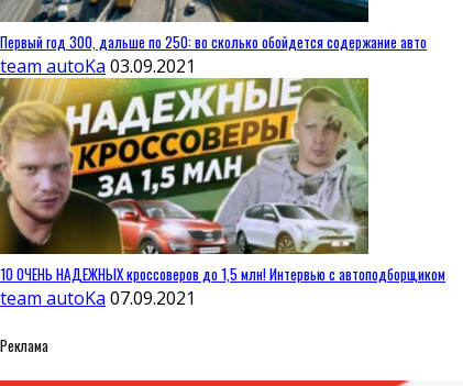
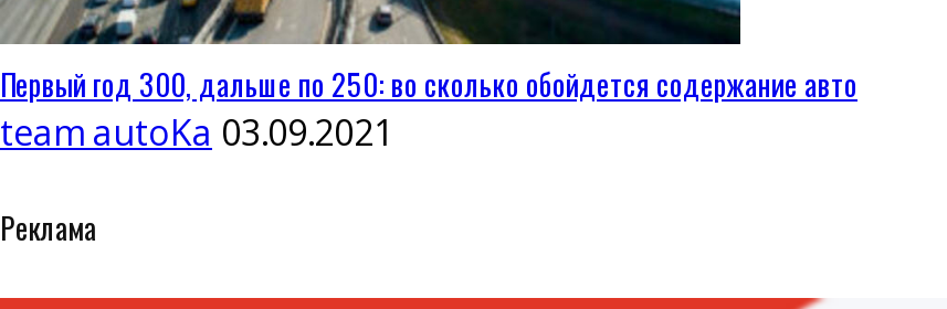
[0,77,445,310] [image] | 10 ОЧЕНЬ НАДЕЖНЫХ кроссоверов до 1,5 млн! Интервью с автоподборщиком | team autoKa 07.09.2021 -> none

